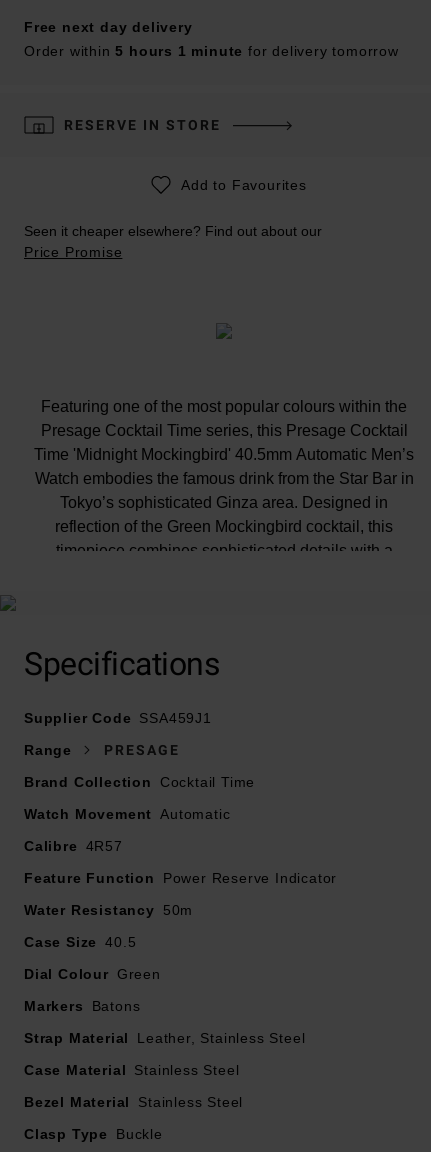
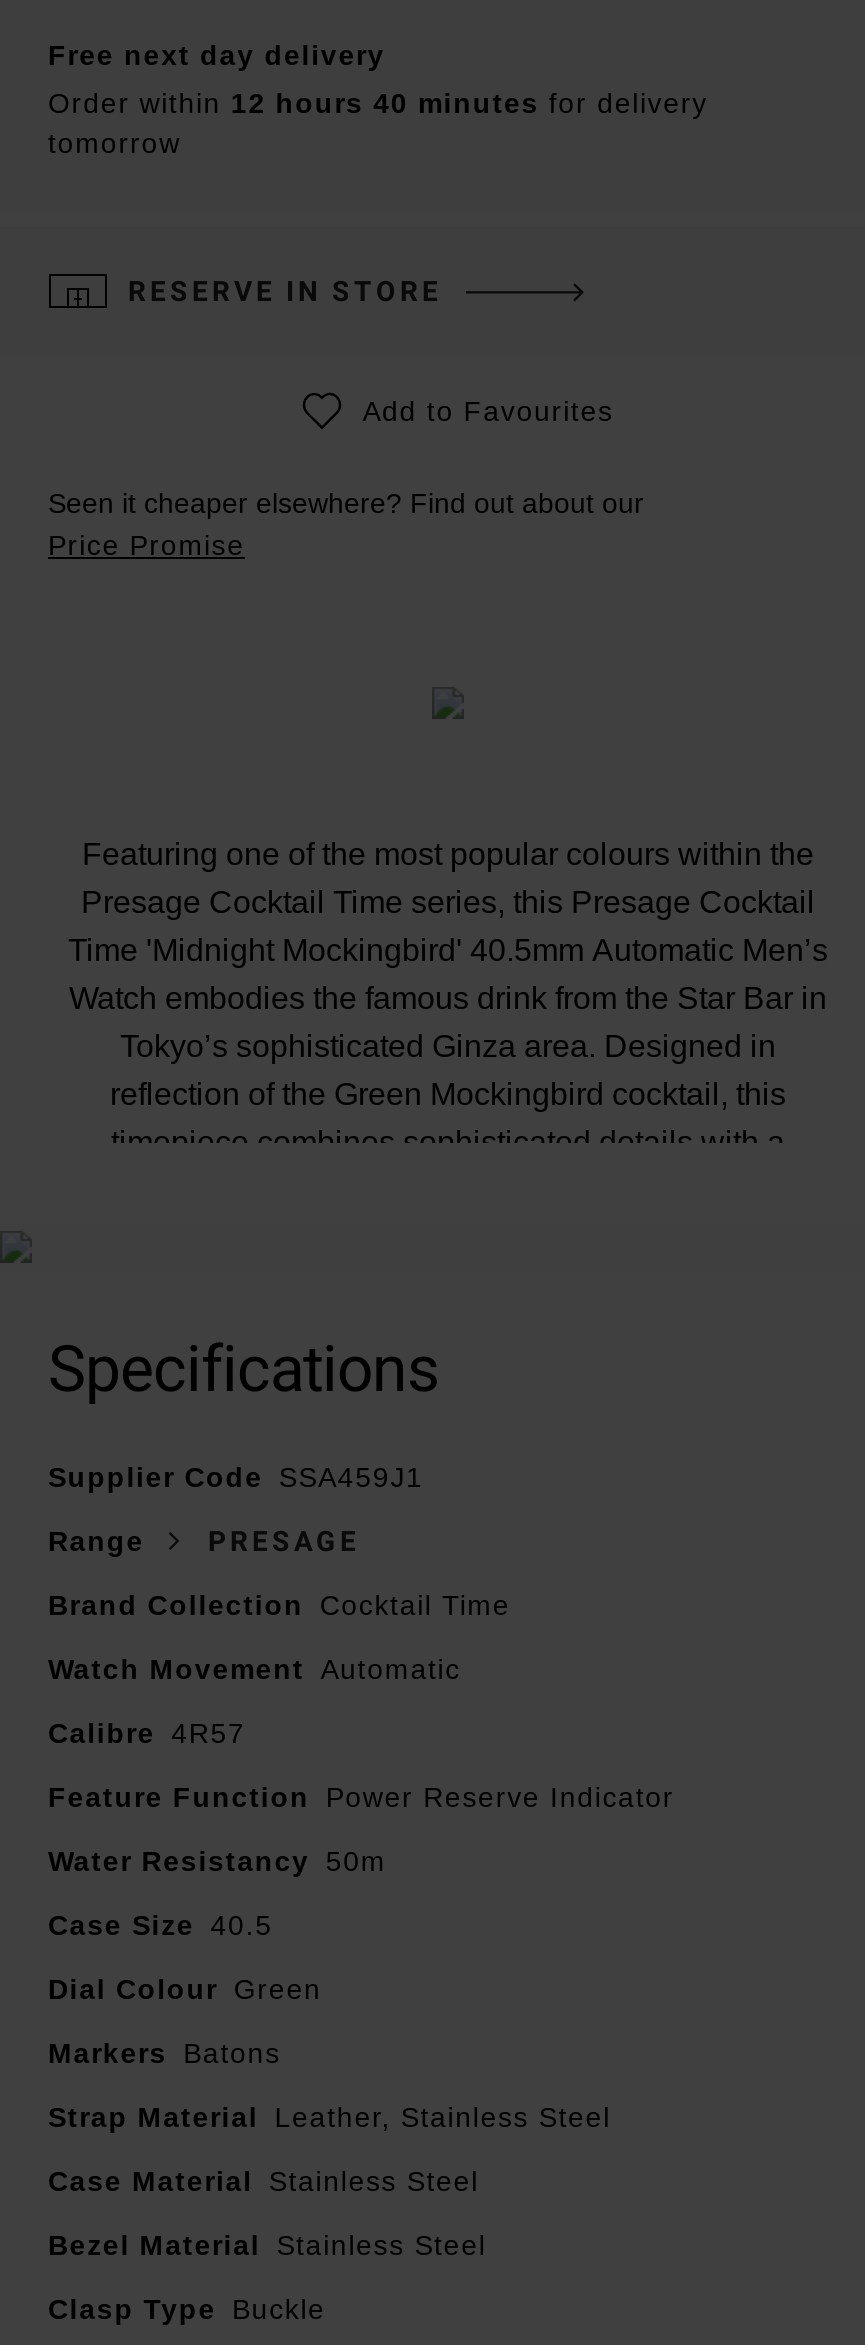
[24,43,399,59] Order within 5 hours 1 minute for delivery tomorrow -> [48,86,708,158] Order within 12 hours 40 minutes for delivery | tomorrow

